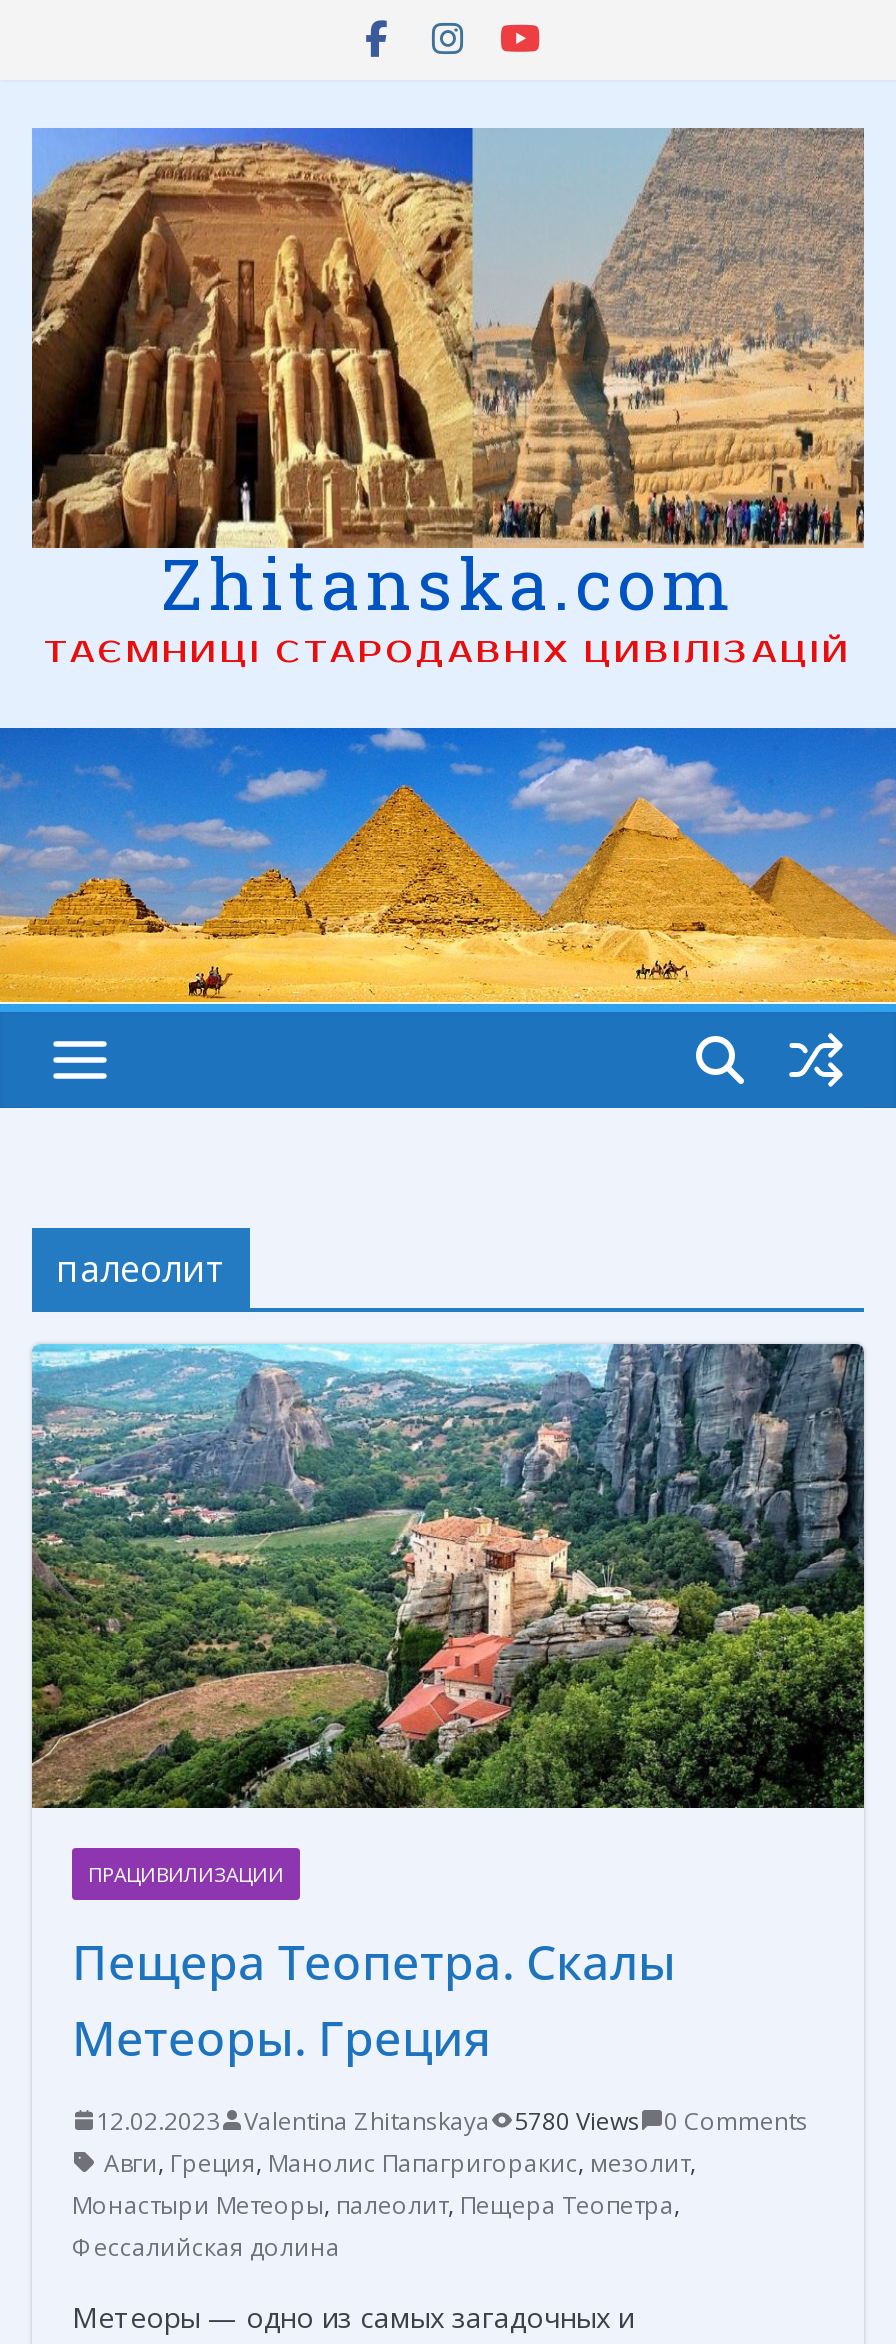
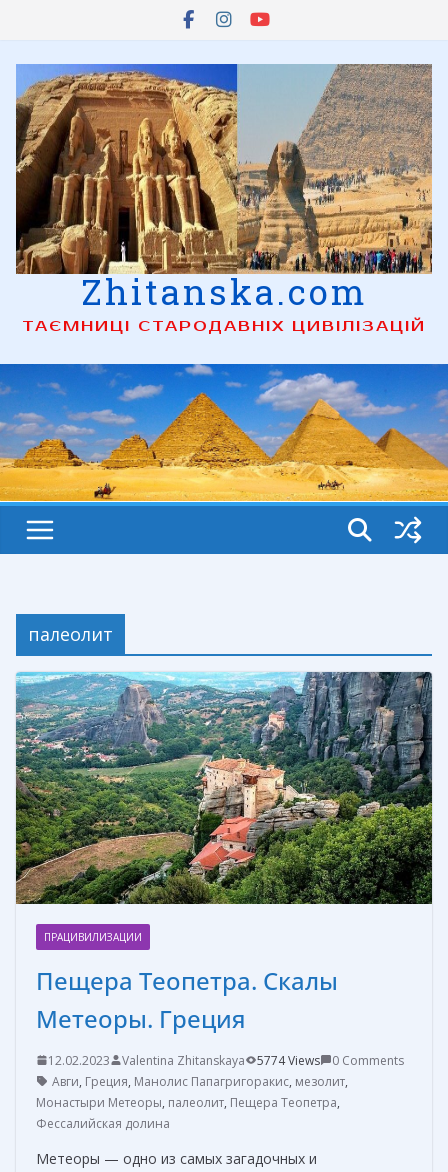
[96,2104,808,2138] 12.02.2023 Valentina Zhitanskaya 5780 Views 0 Comments -> [48,1052,404,1069] 12.02.2023 Valentina Zhitanskaya 5774 Views 0 Comments

